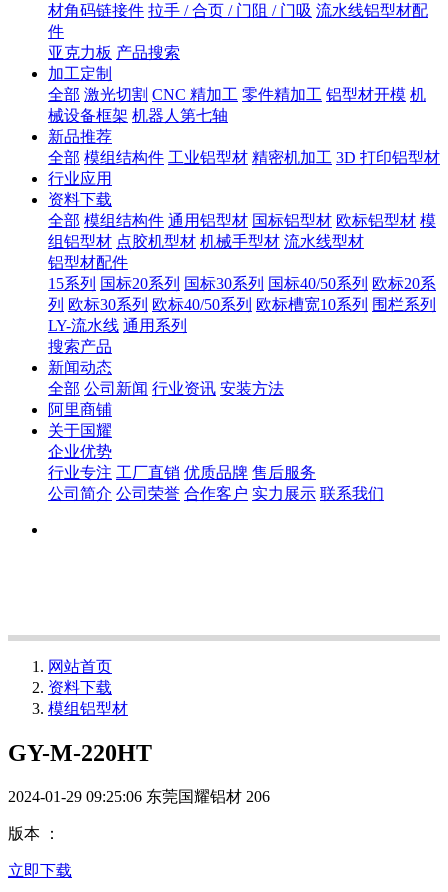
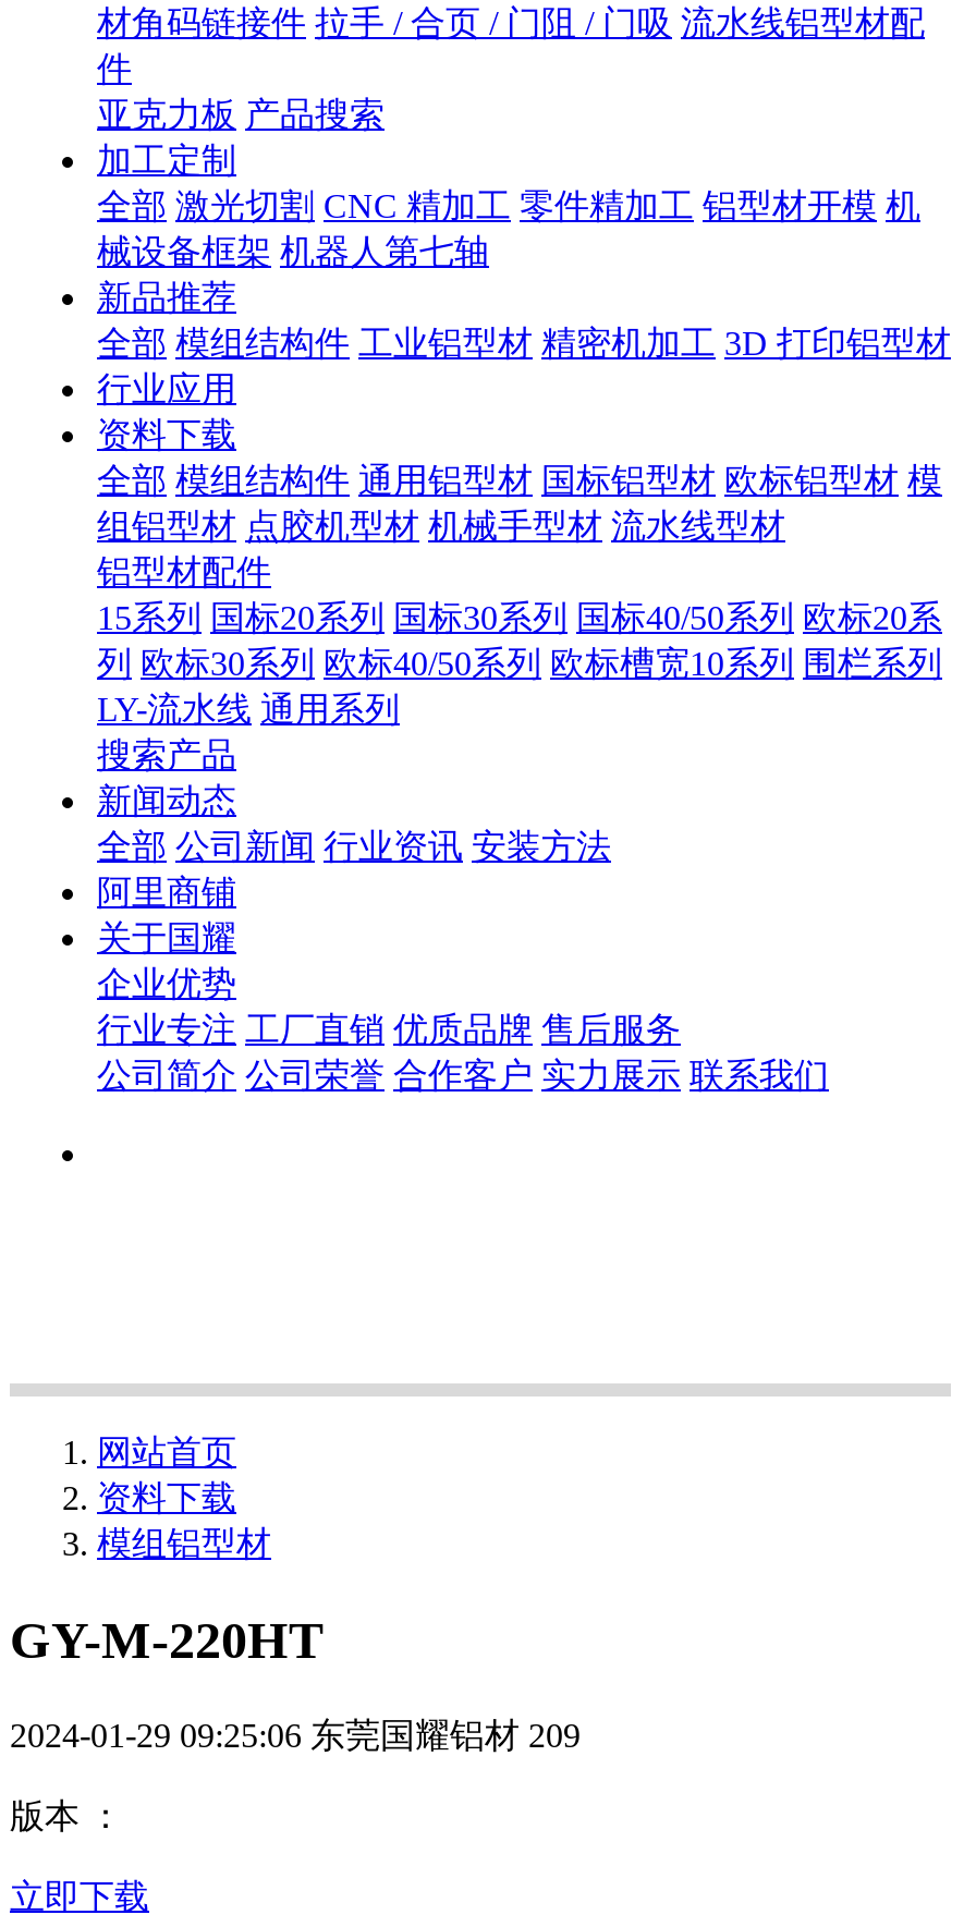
[8,788,270,805] 2024-01-29 09:25:06 东莞国耀铝材 206 -> [10,1716,581,1753] 2024-01-29 09:25:06 东莞国耀铝材 209

